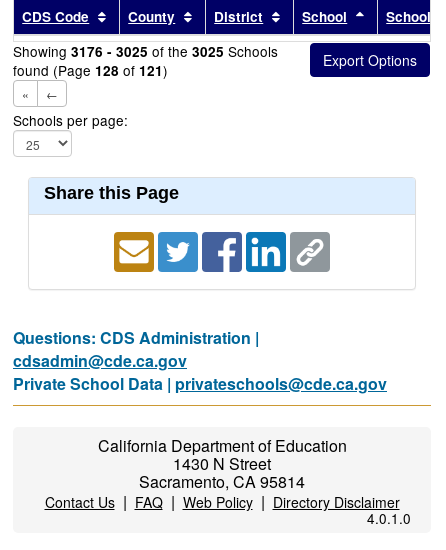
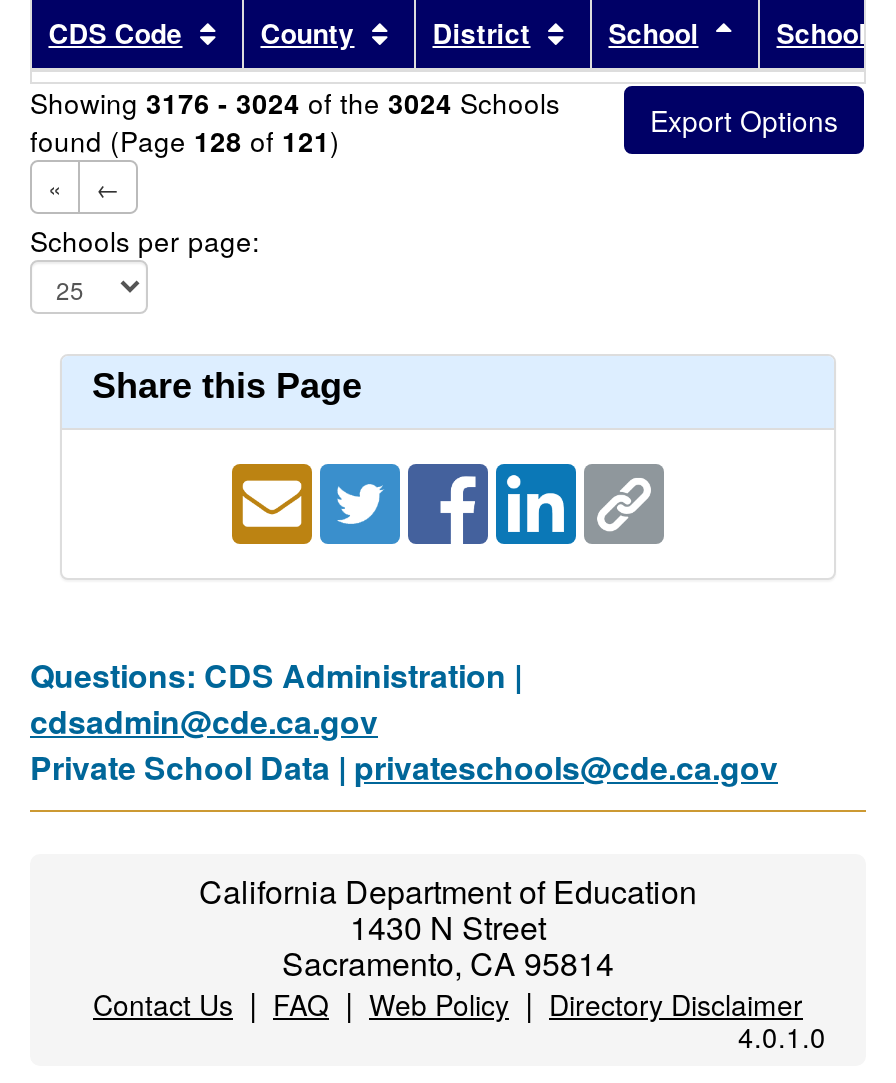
[13,41,278,61] Showing 3176 - 3025 of the 3025 Schools -> [30,82,560,122] Showing 3176 - 3024 of the 3024 Schools

